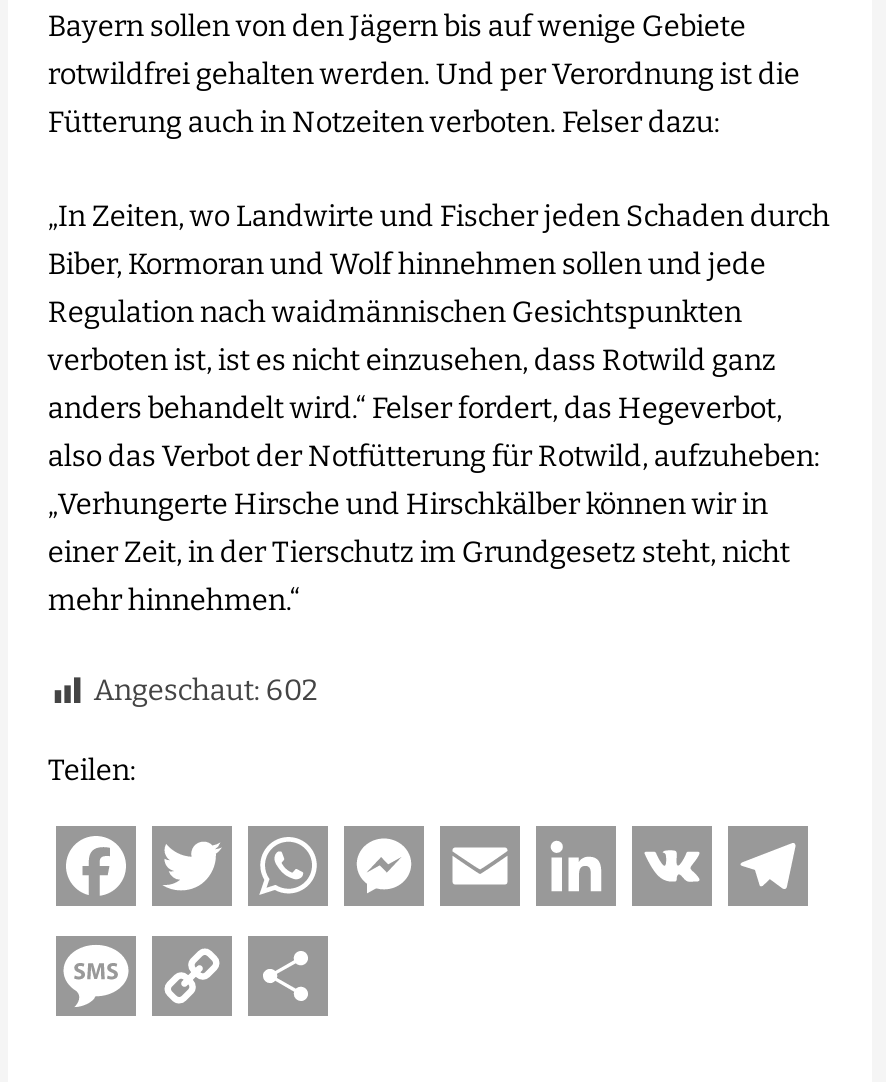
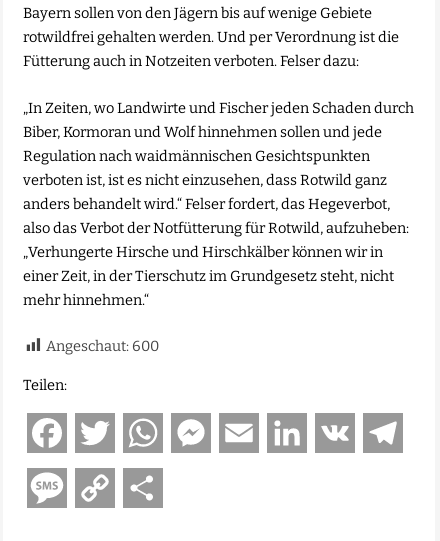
[94,673,318,709] Angeschaut: 602 -> [46,337,159,355] Angeschaut: 600

